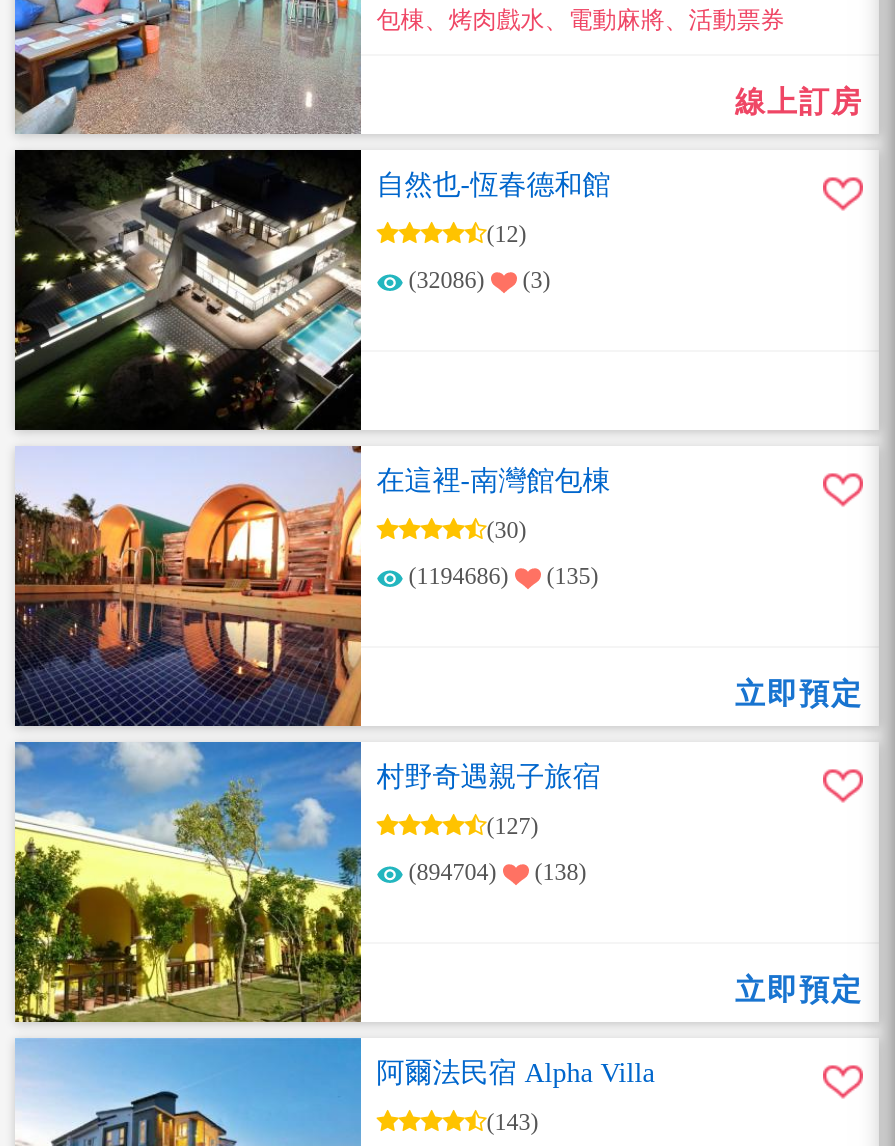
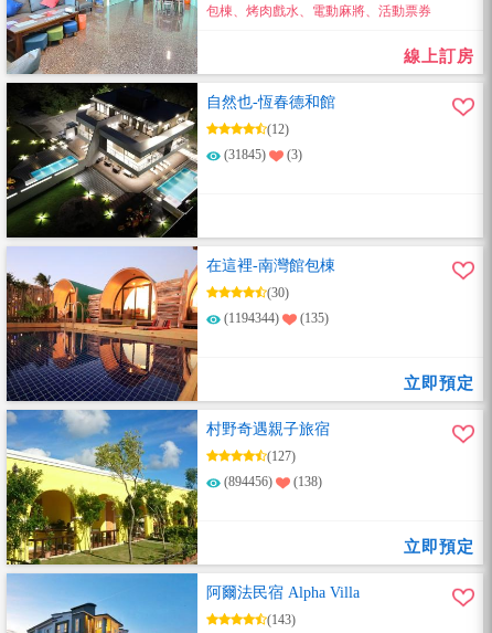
[409,266,551,294] (32086) (3) -> [224,147,302,163] (31845) (3)
[409,562,599,590] (1194686) (135) -> [224,311,329,326] (1194344) (135)
[409,858,587,886] (894704) (138) -> [224,474,322,489] (894456) (138)

